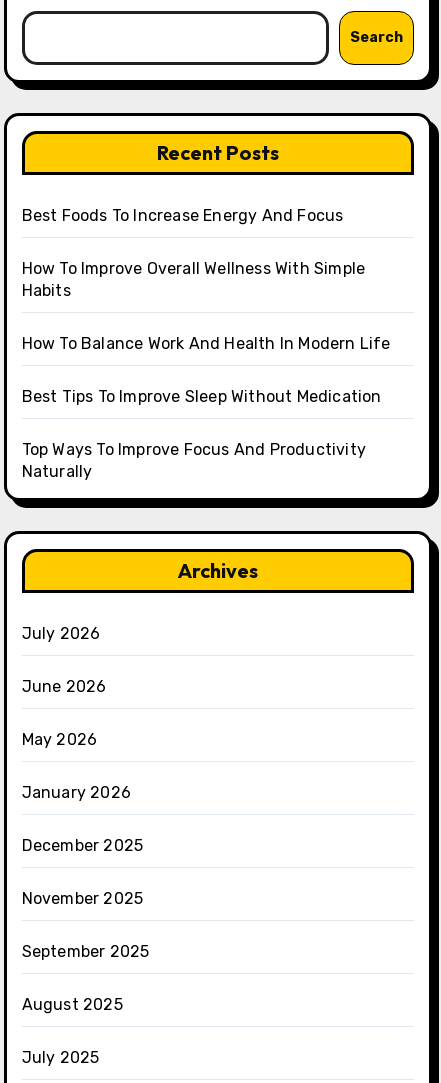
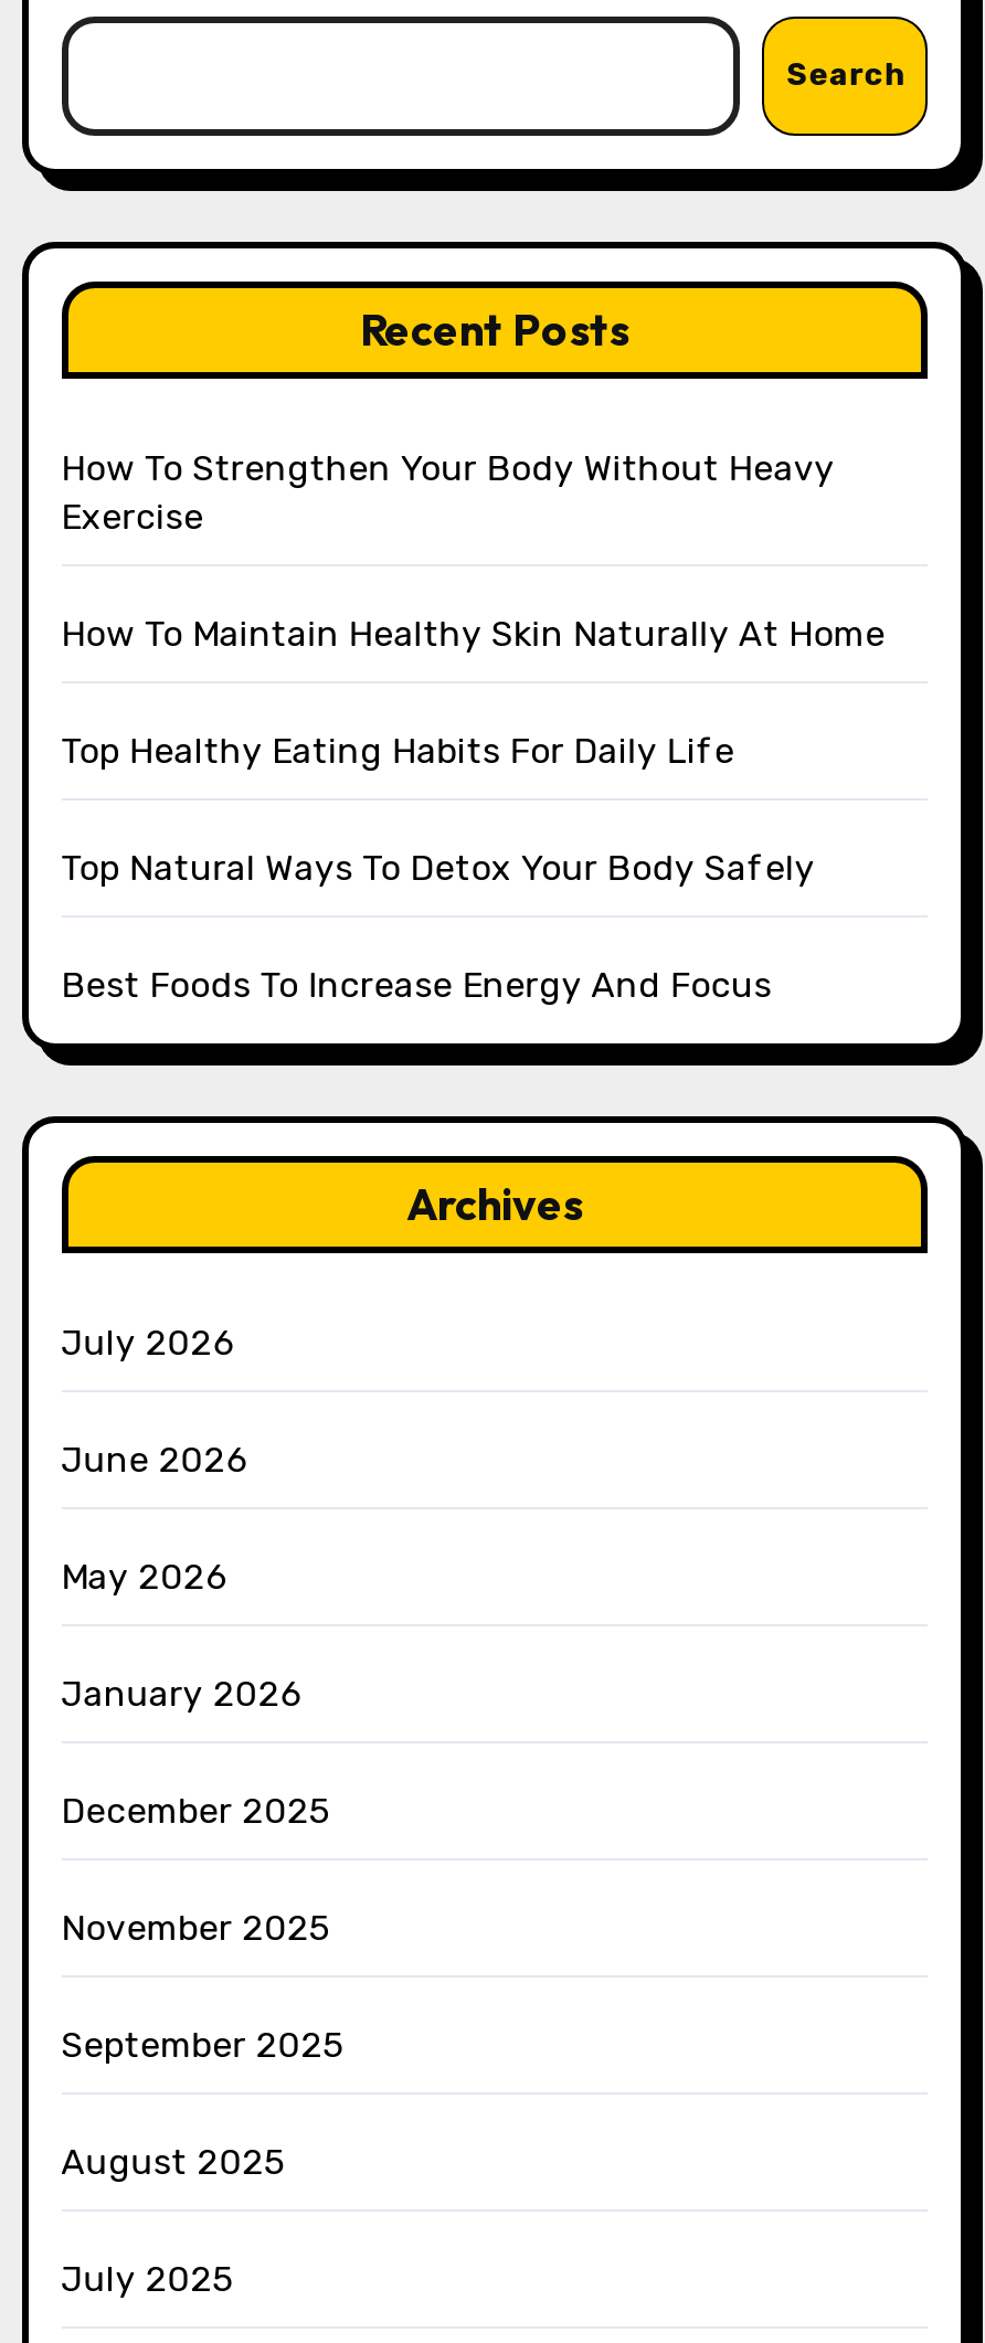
none -> [61,448,885,889] How To Strengthen Your Body Without Heavy | Exercise | How To Maintain Healthy Skin Naturally At Home | Top Healthy Eating Habits For Daily Life | Top Natural Ways To Detox Your Body Safely
moved [22,206,343,225] -> [61,964,772,1006]: Best Foods To Increase Energy And Focus
[22,259,391,481] How To Improve Overall Wellness With Simple | Habits | How To Balance Work And Health In Modern Life | Best Tips To Improve Sleep Without Medication | Top Ways To Improve Focus And Productivity | Naturally -> none

